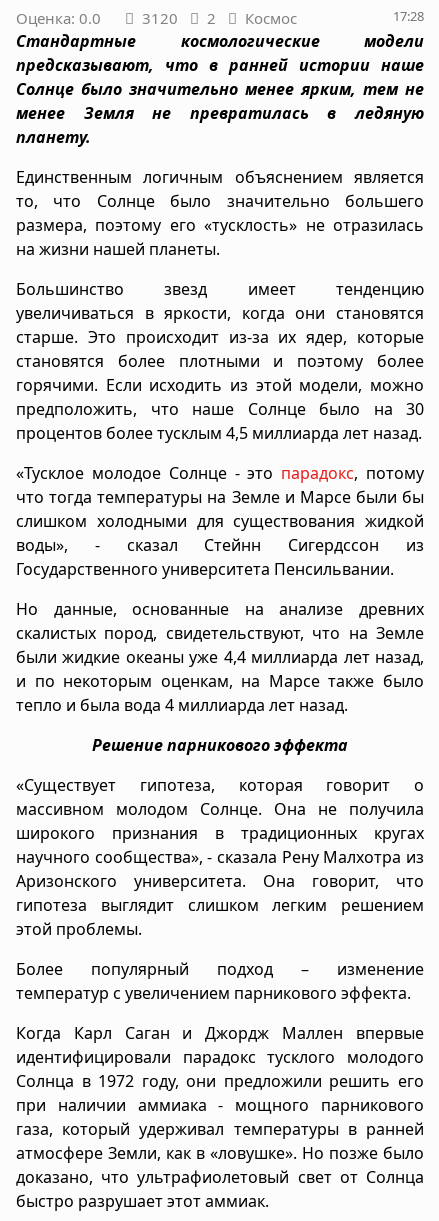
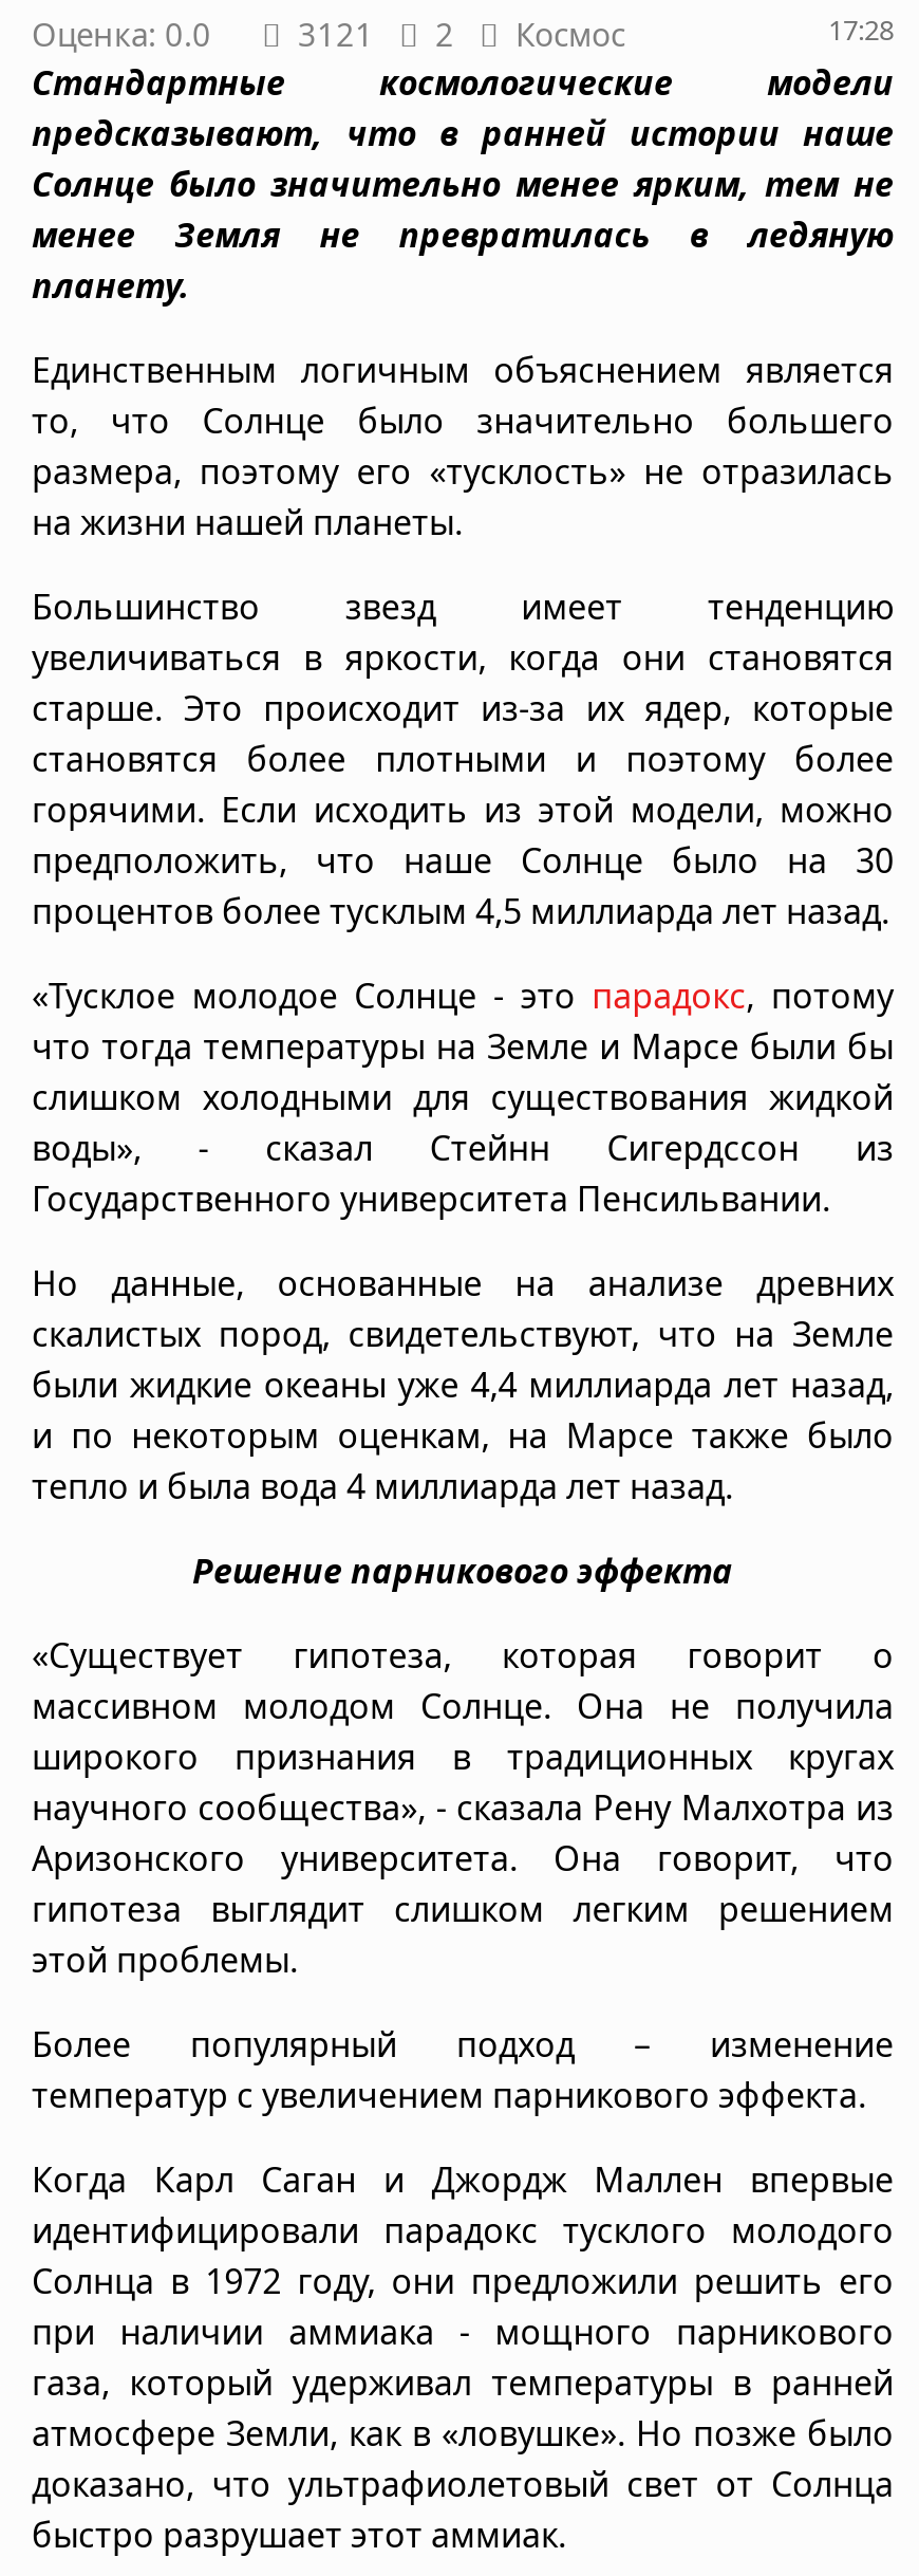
[16,8,297,28] Оценка: 0.0 3120 2 Космос -> [32,13,625,55] Оценка: 0.0 3121 2 Космос

